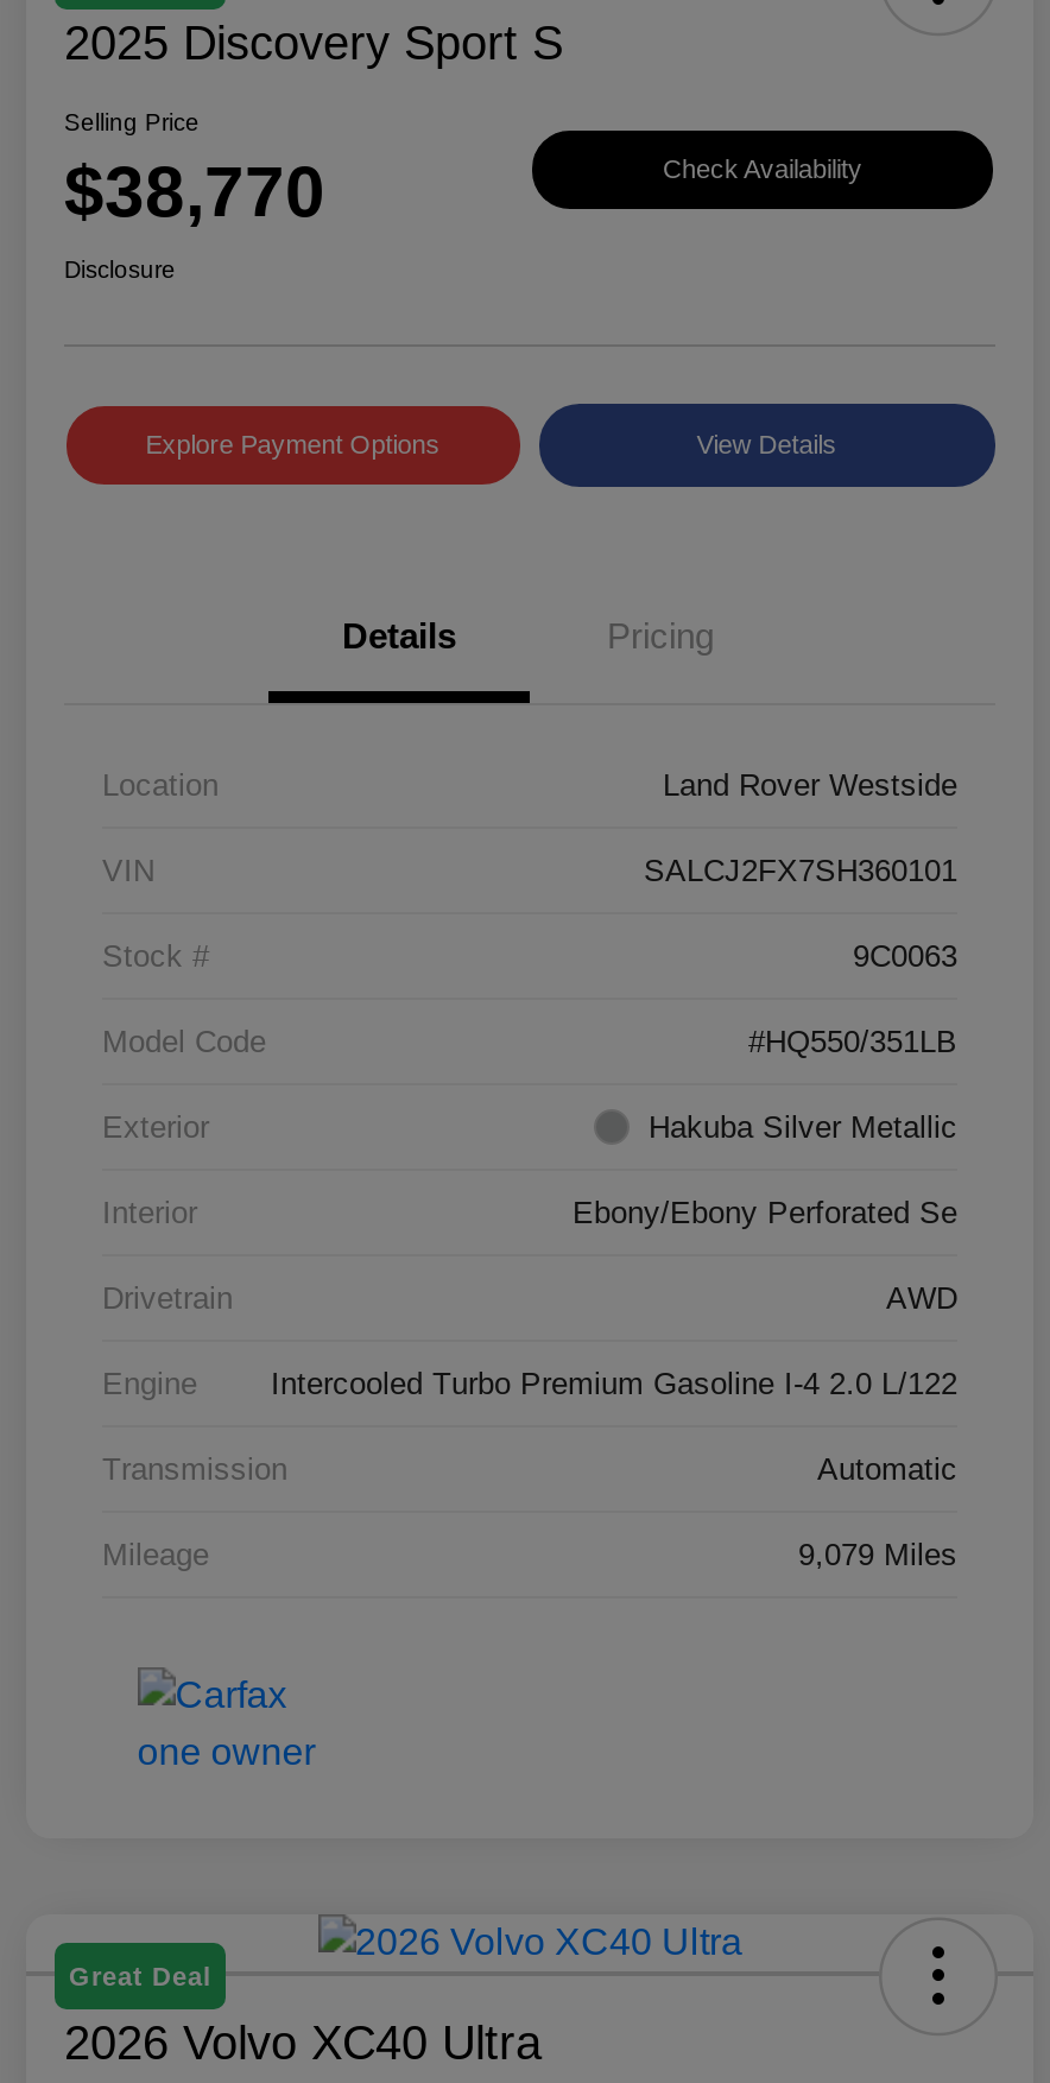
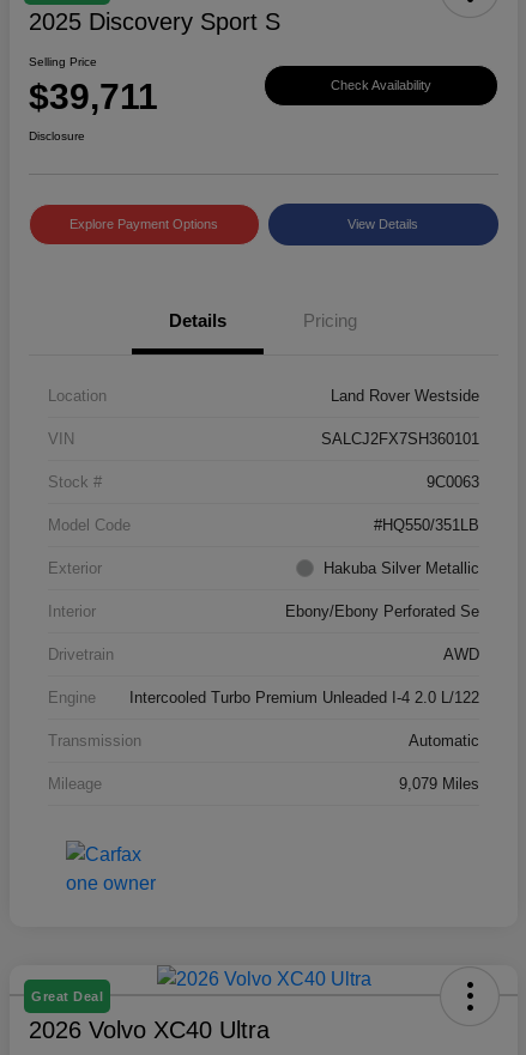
[64,153,325,231] $38,770 -> [29,77,158,117] $39,711
[271,1366,957,1402] Intercooled Turbo Premium Gasoline I-4 2.0 L/122 -> [129,689,479,707] Intercooled Turbo Premium Unleaded I-4 2.0 L/122

